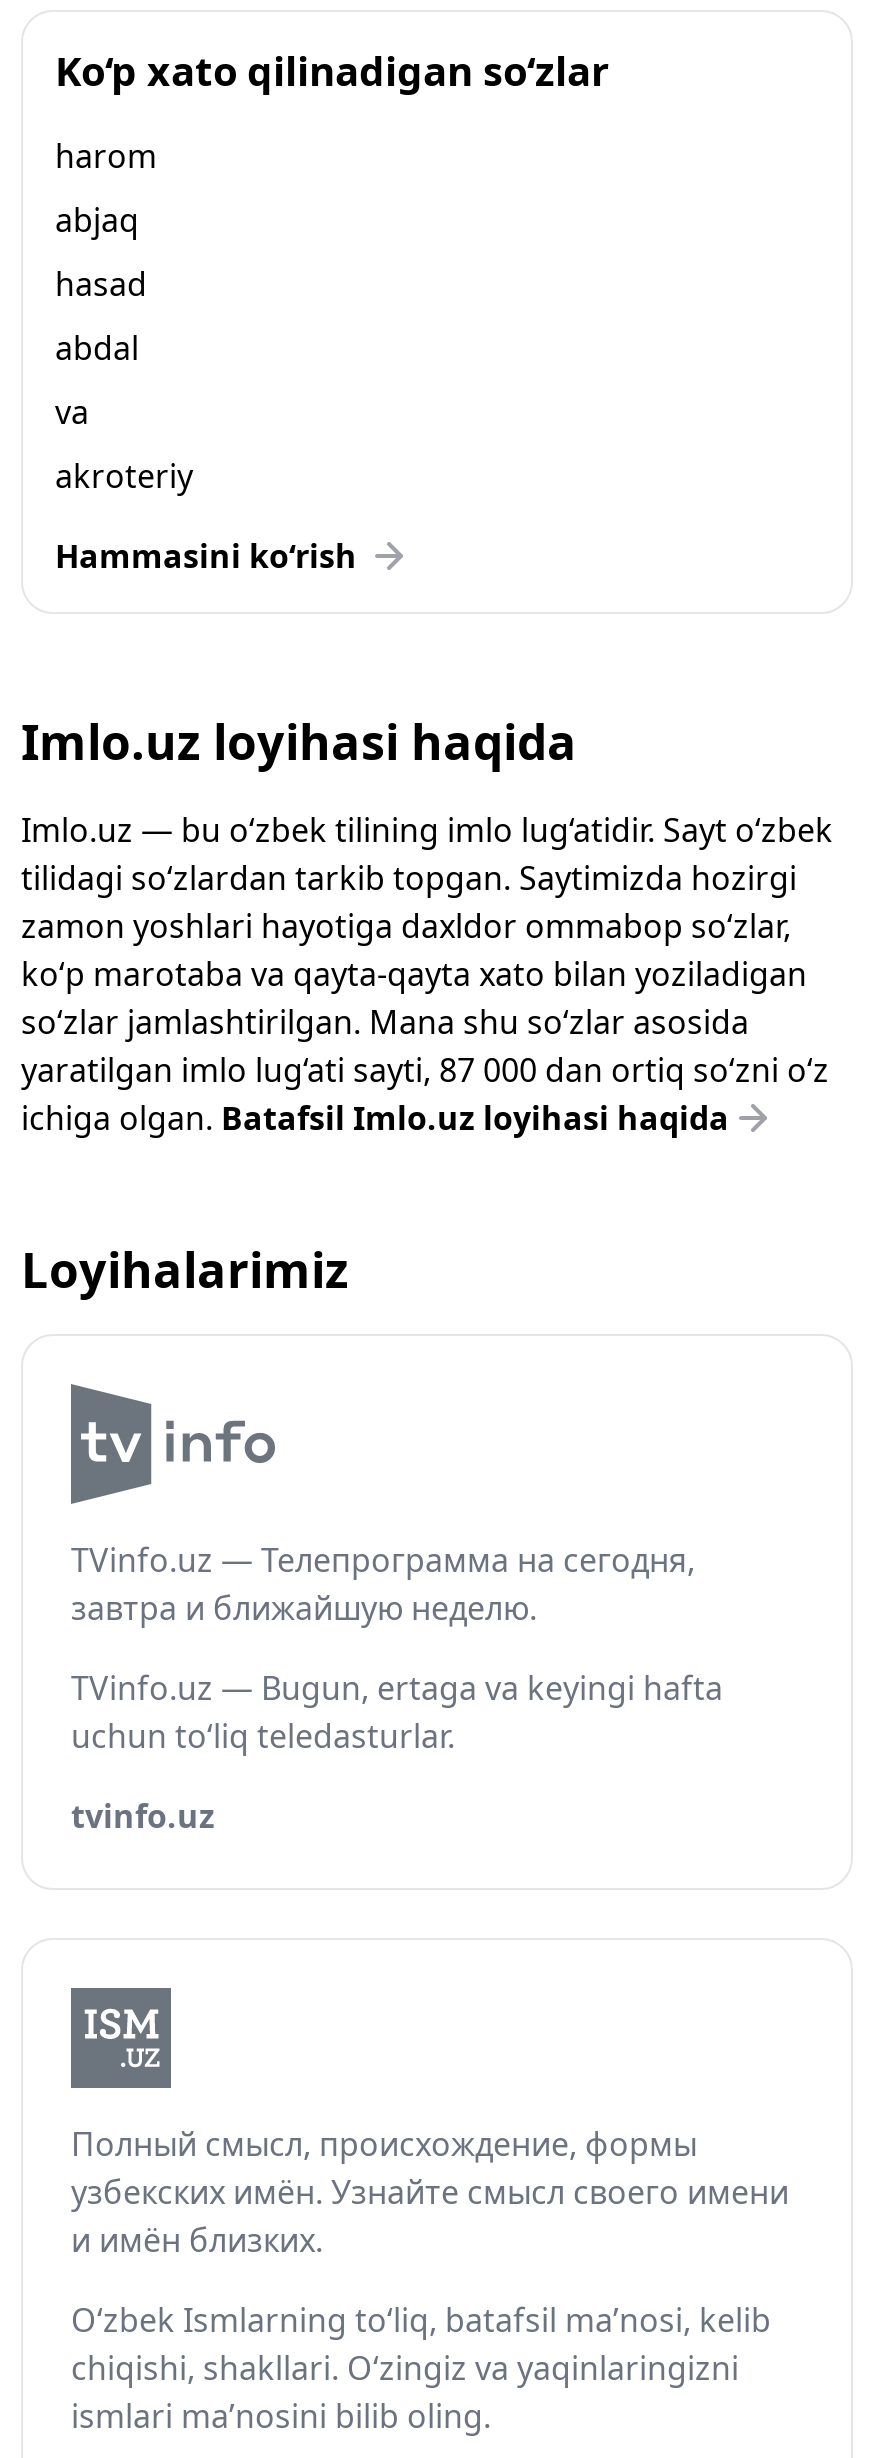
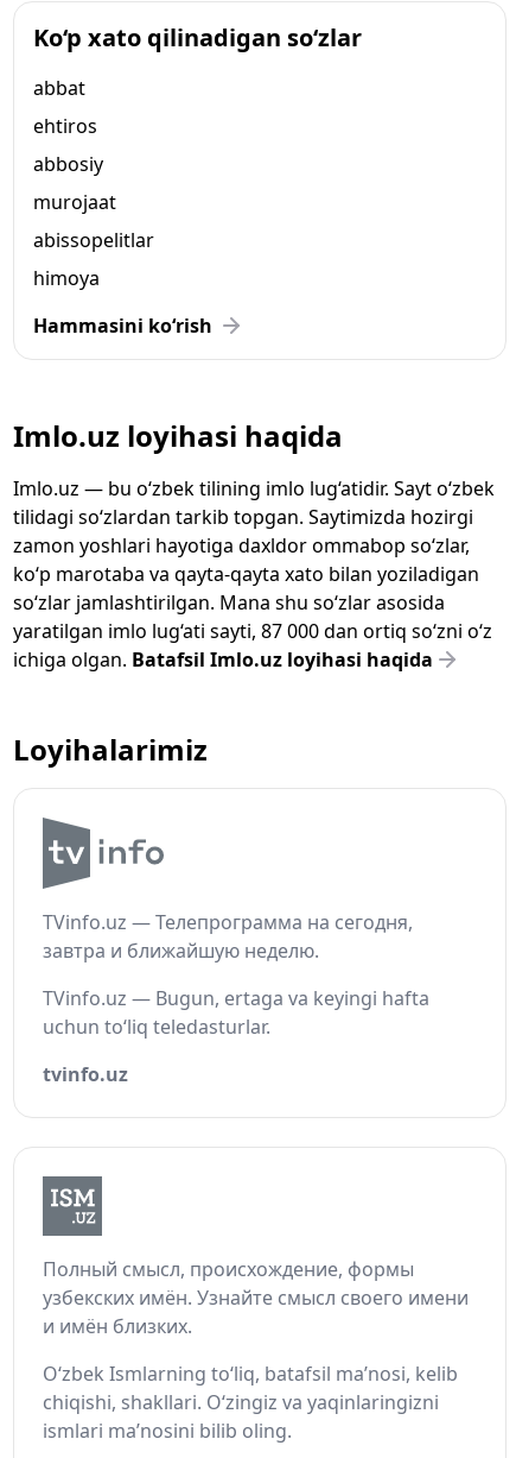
[55,134,157,178] harom -> [33,75,85,101] abbat
[55,198,139,242] abjaq -> [33,113,97,139] ehtiros
[55,262,147,306] hasad -> [33,151,103,177] abbosiy
[55,326,139,370] abdal -> [33,189,116,215] murojaat
[55,390,89,434] va -> [33,227,154,253] abissopelitlar
[55,454,193,498] akroteriy -> [33,265,100,291] himoya

